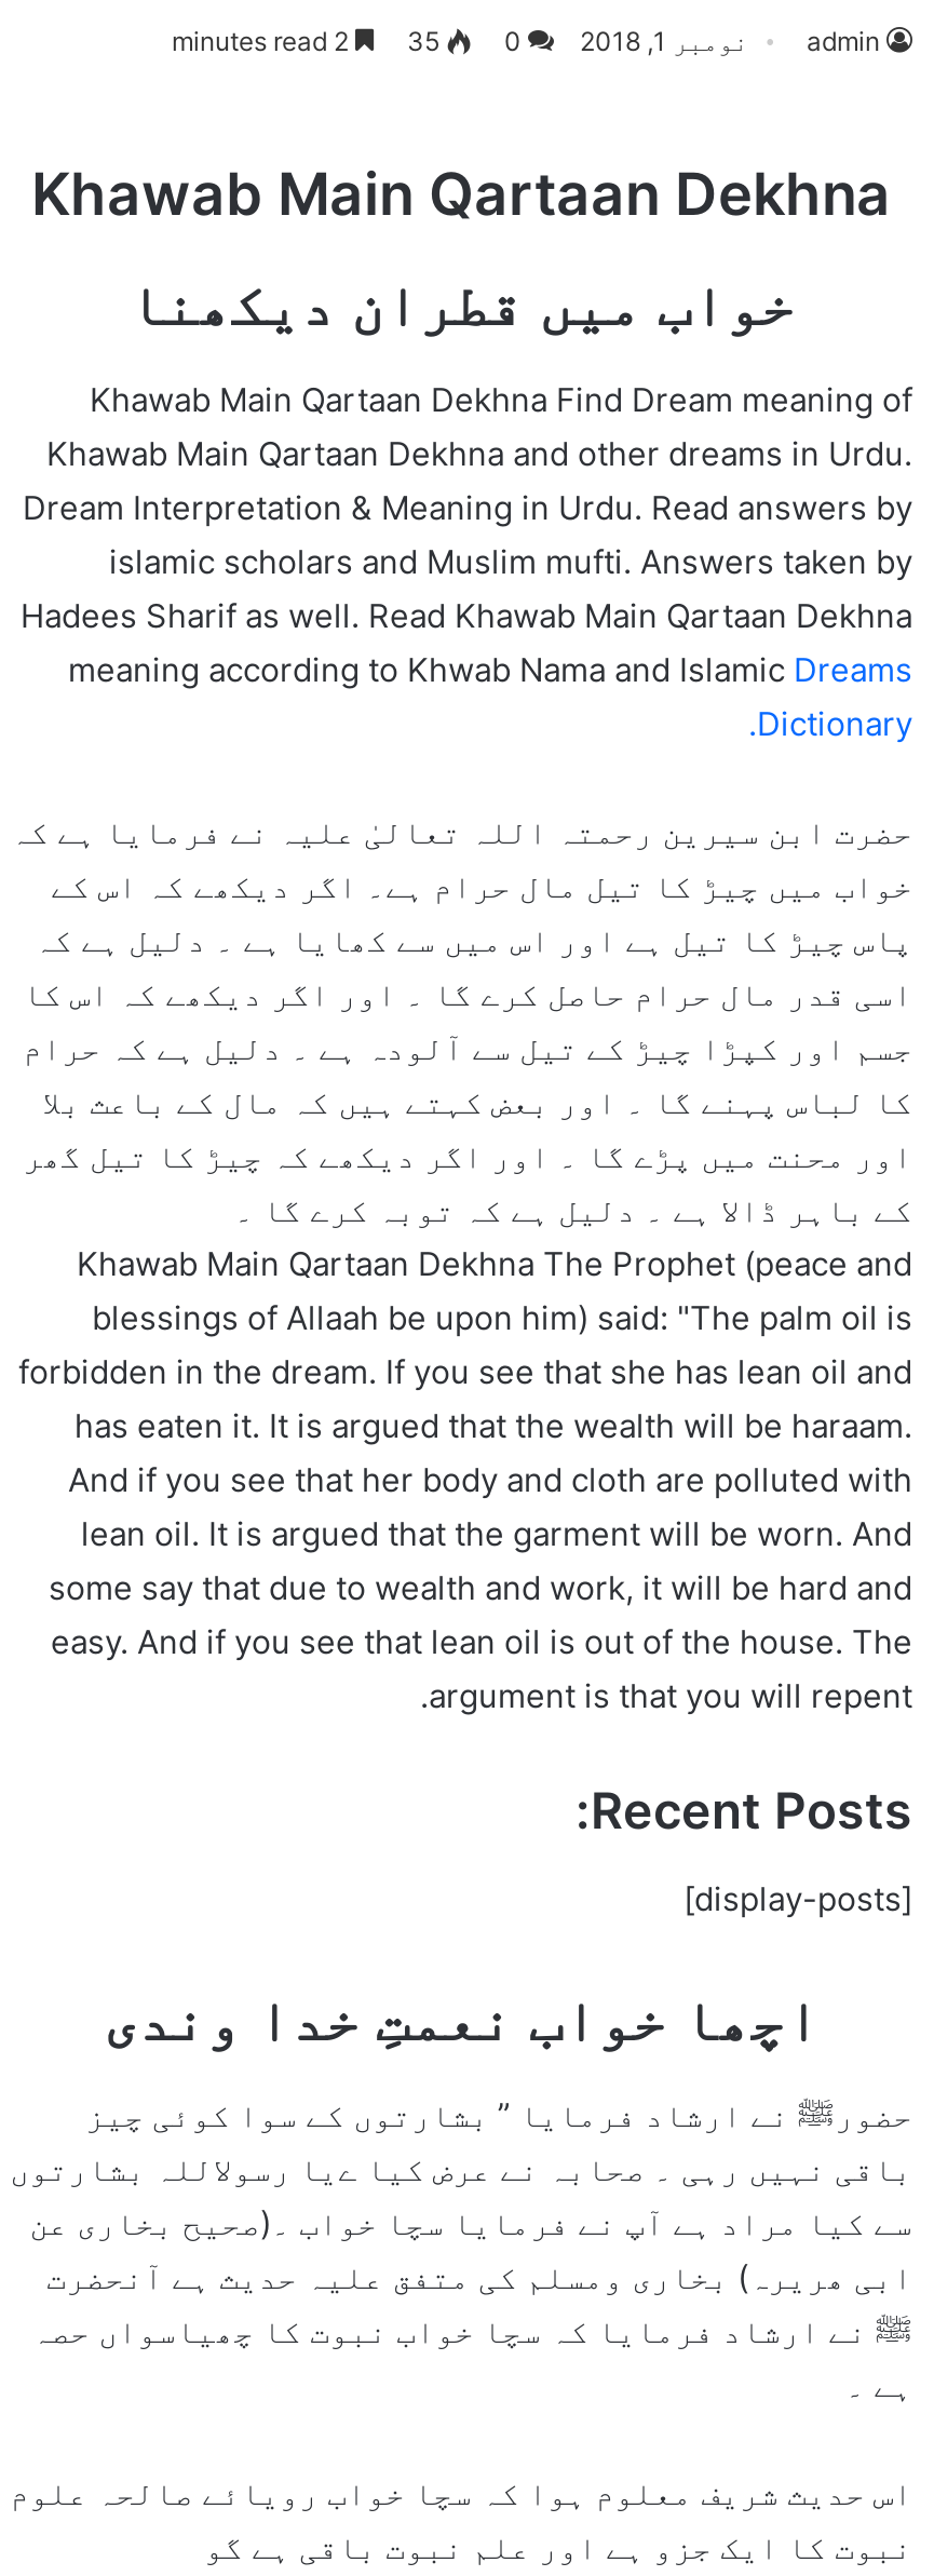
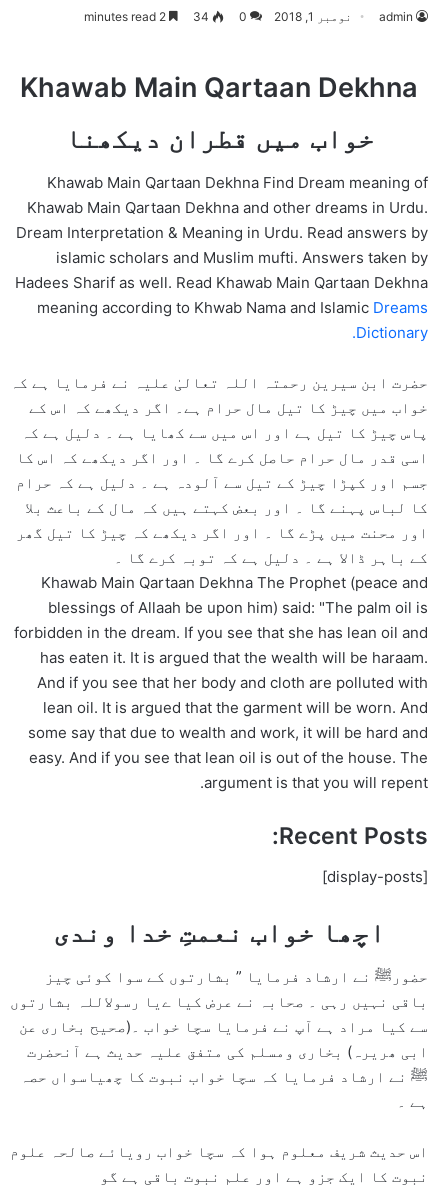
[407,25,439,57] 35 -> [193,9,209,24] 34

